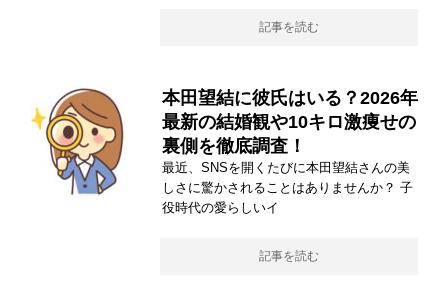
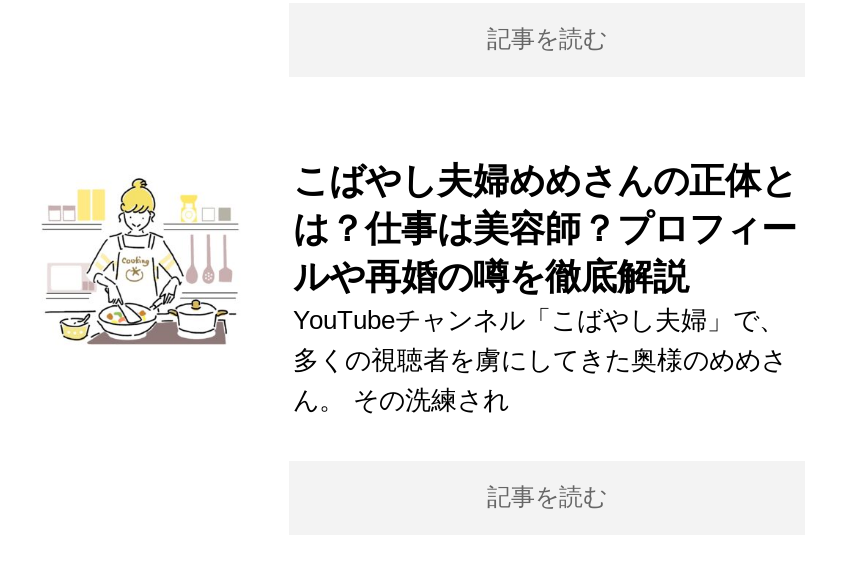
[31,87,418,215] [image] | 本田望結に彼氏はいる？2026年 | 最新の結婚観や10キロ激痩せの | 裏側を徹底調査！ | 最近、SNSを開くたびに本田望結さんの美 | しさに驚かされることはありませんか？ 子 | 役時代の愛らしいイ -> [33,161,797,415] [image] | こばやし夫婦めめさんの正体と | は？仕事は美容師？プロフィー | ルや再婚の噂を徹底解説 | YouTubeチャンネル「こばやし夫婦」で、 | 多くの視聴者を虜にしてきた奥様のめめさ | ん。 その洗練され

